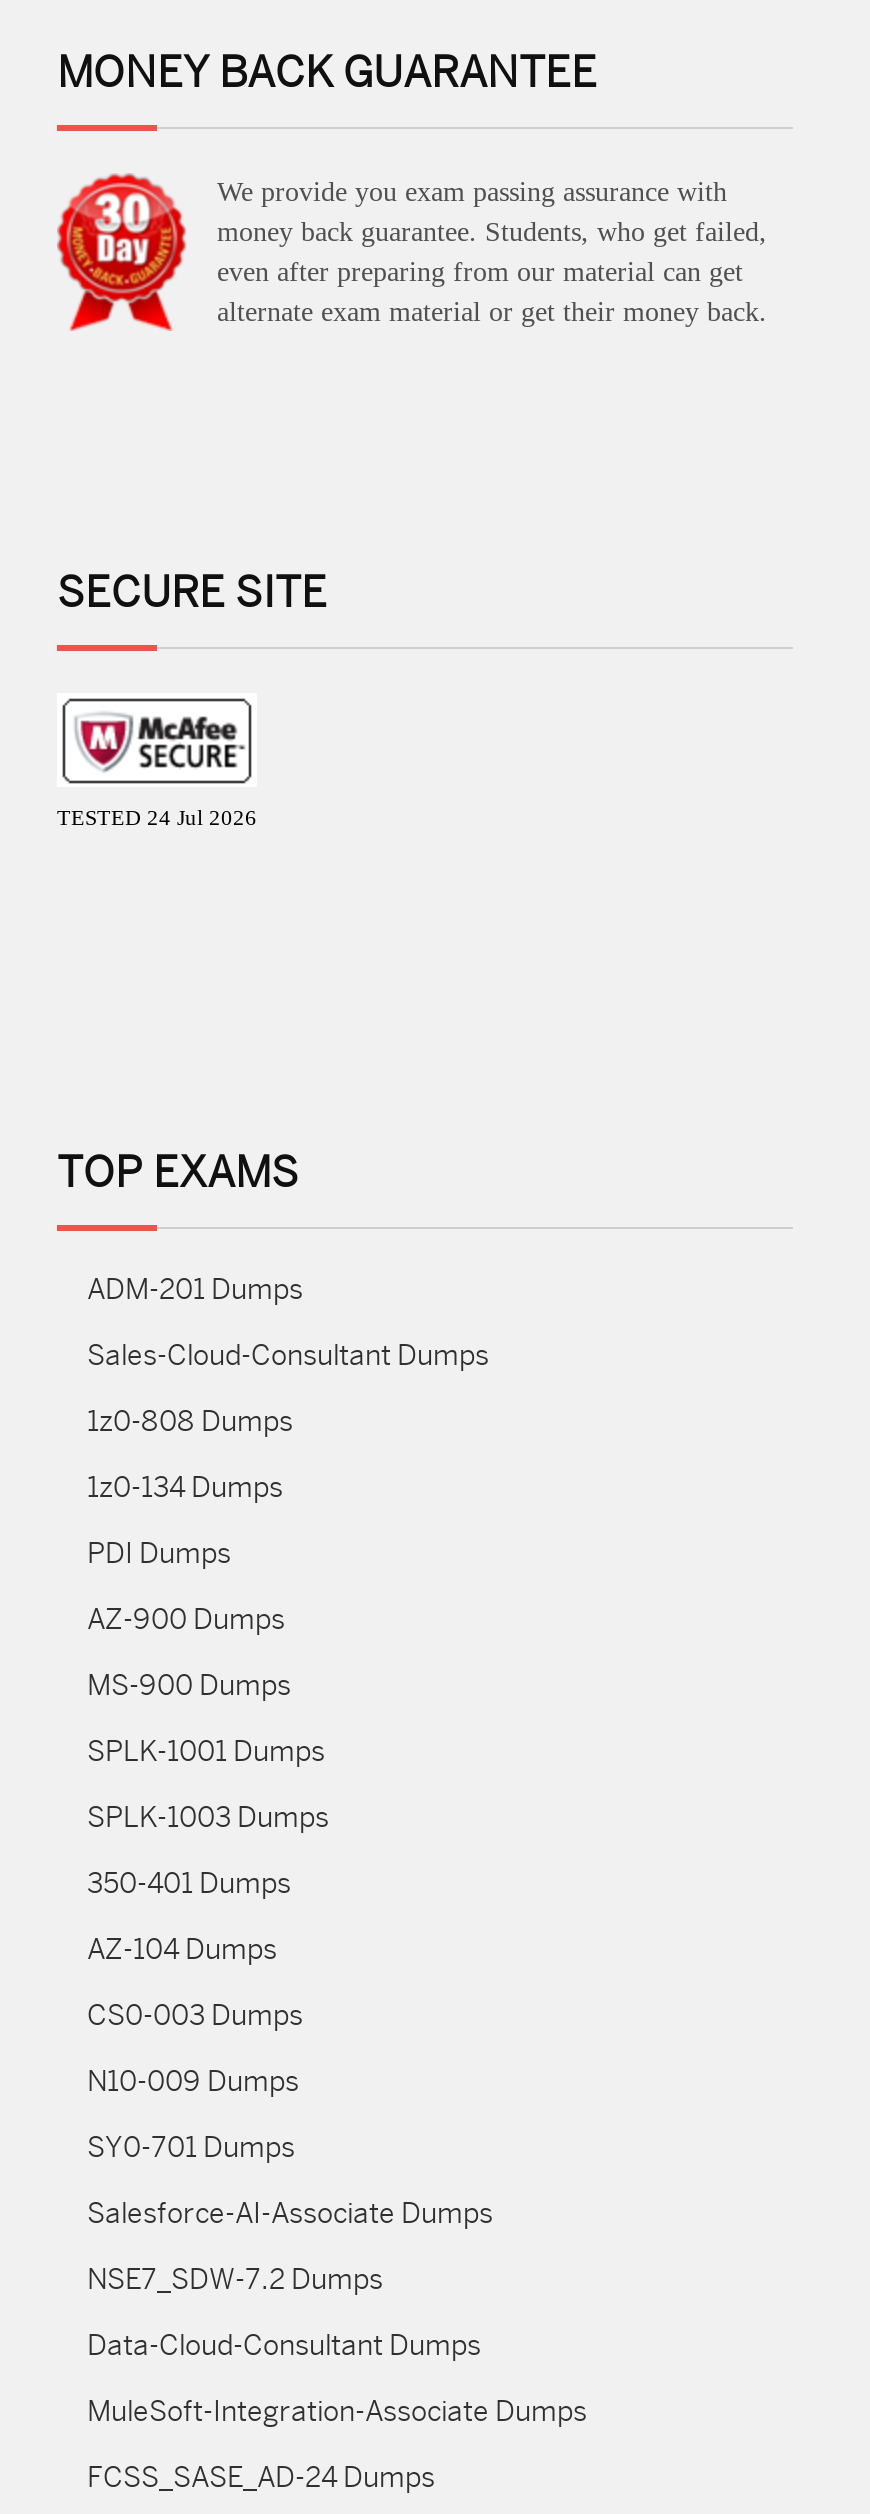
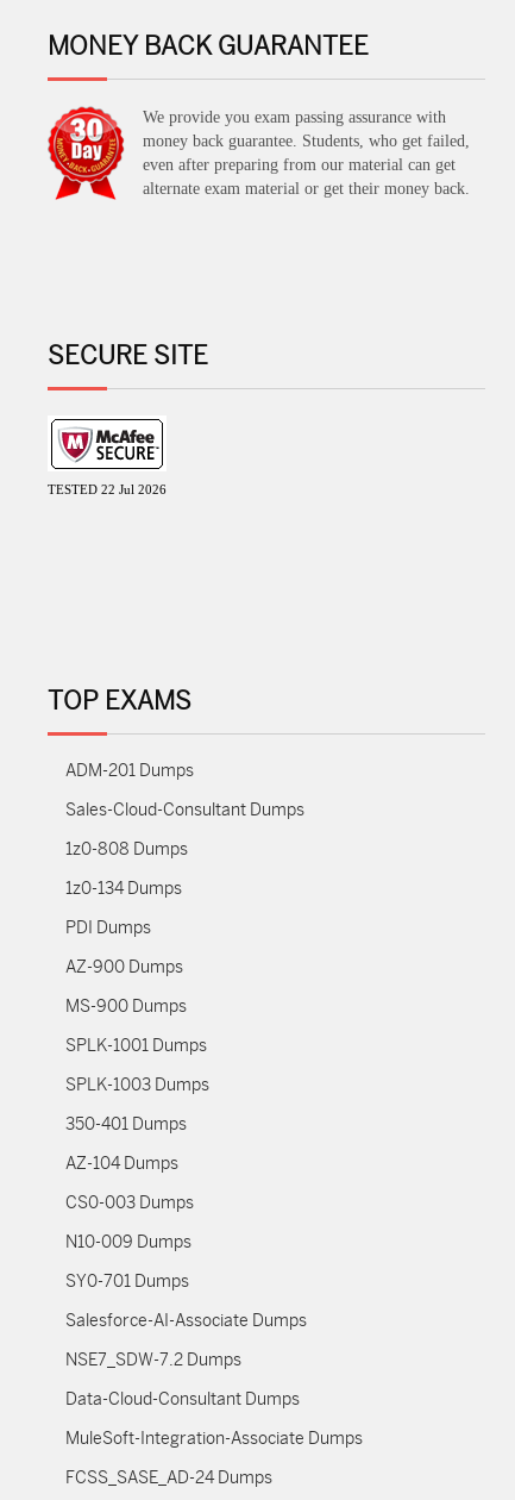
[57,805,257,829] TESTED 24 Jul 2026 -> [48,482,167,496] TESTED 22 Jul 2026

